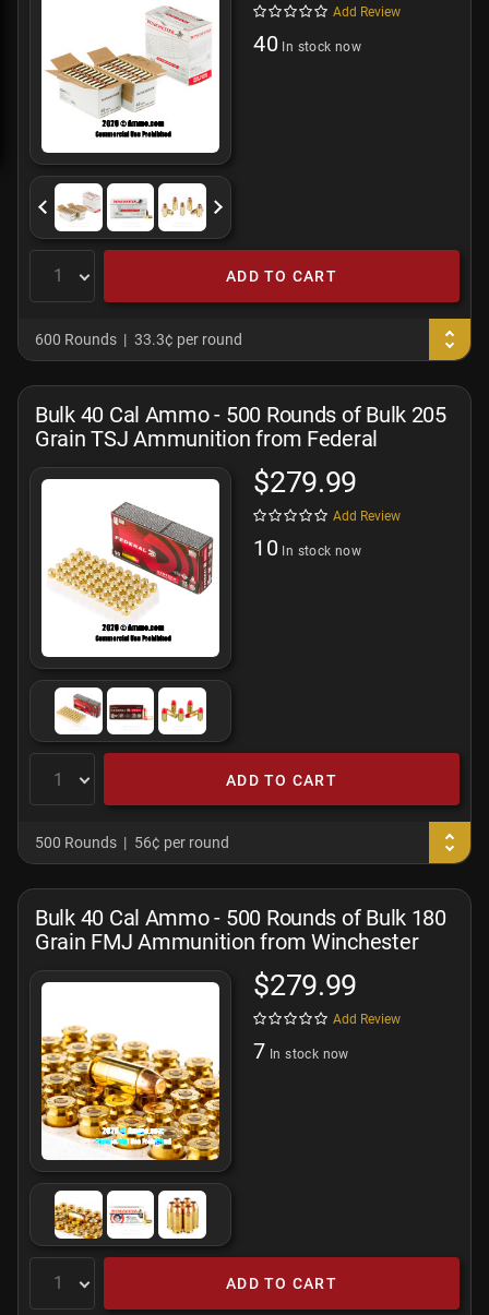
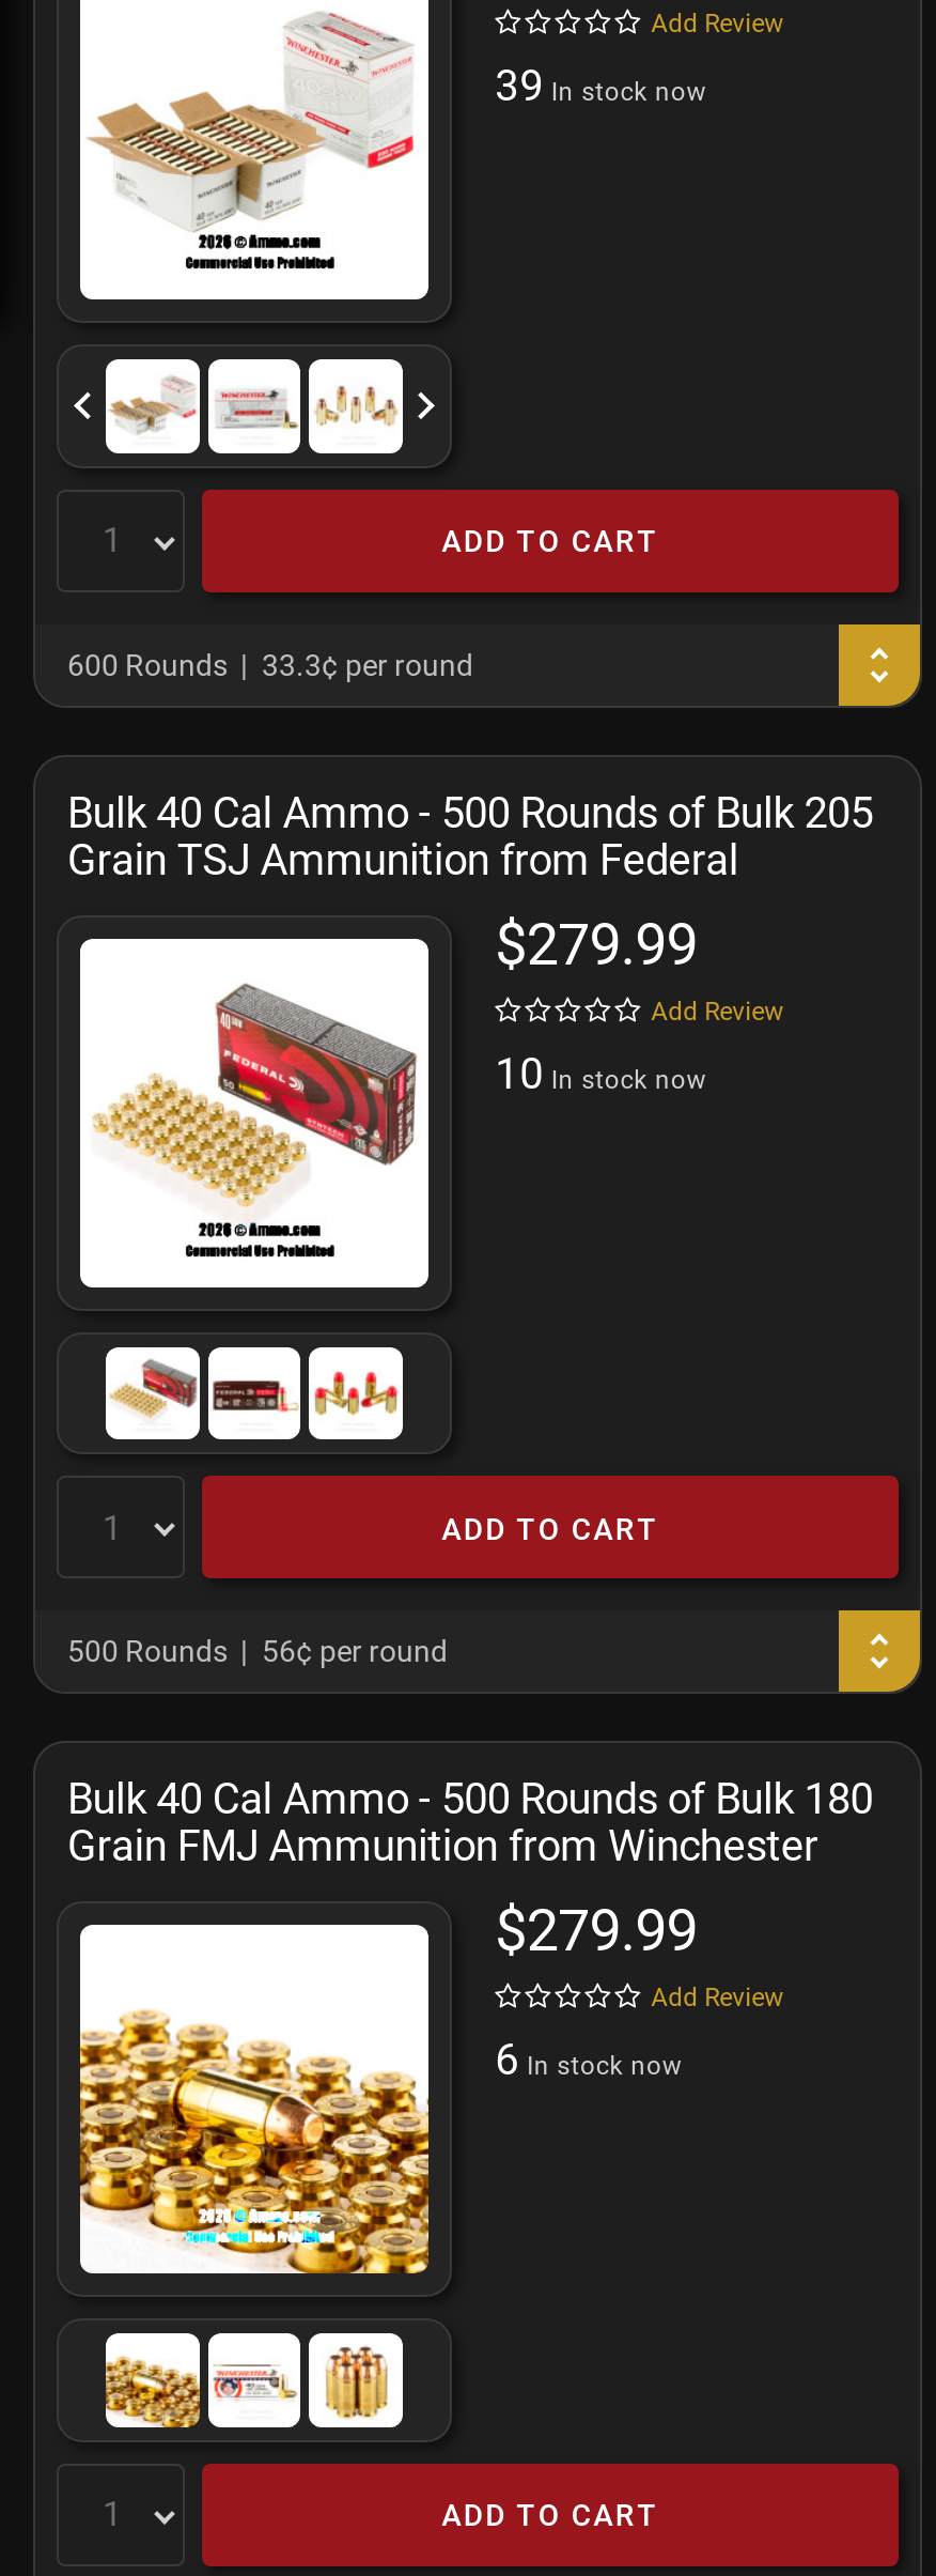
[253,31,362,57] 40 In stock now -> [495,60,707,111] 39 In stock now
[253,1038,349,1064] 7 In stock now -> [495,2034,682,2086] 6 In stock now

